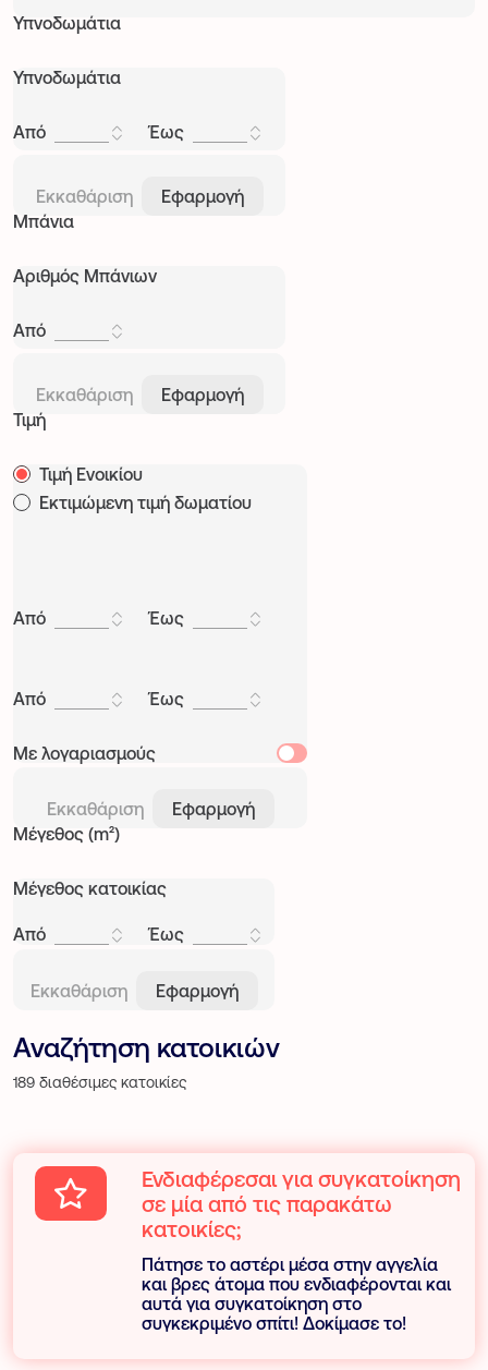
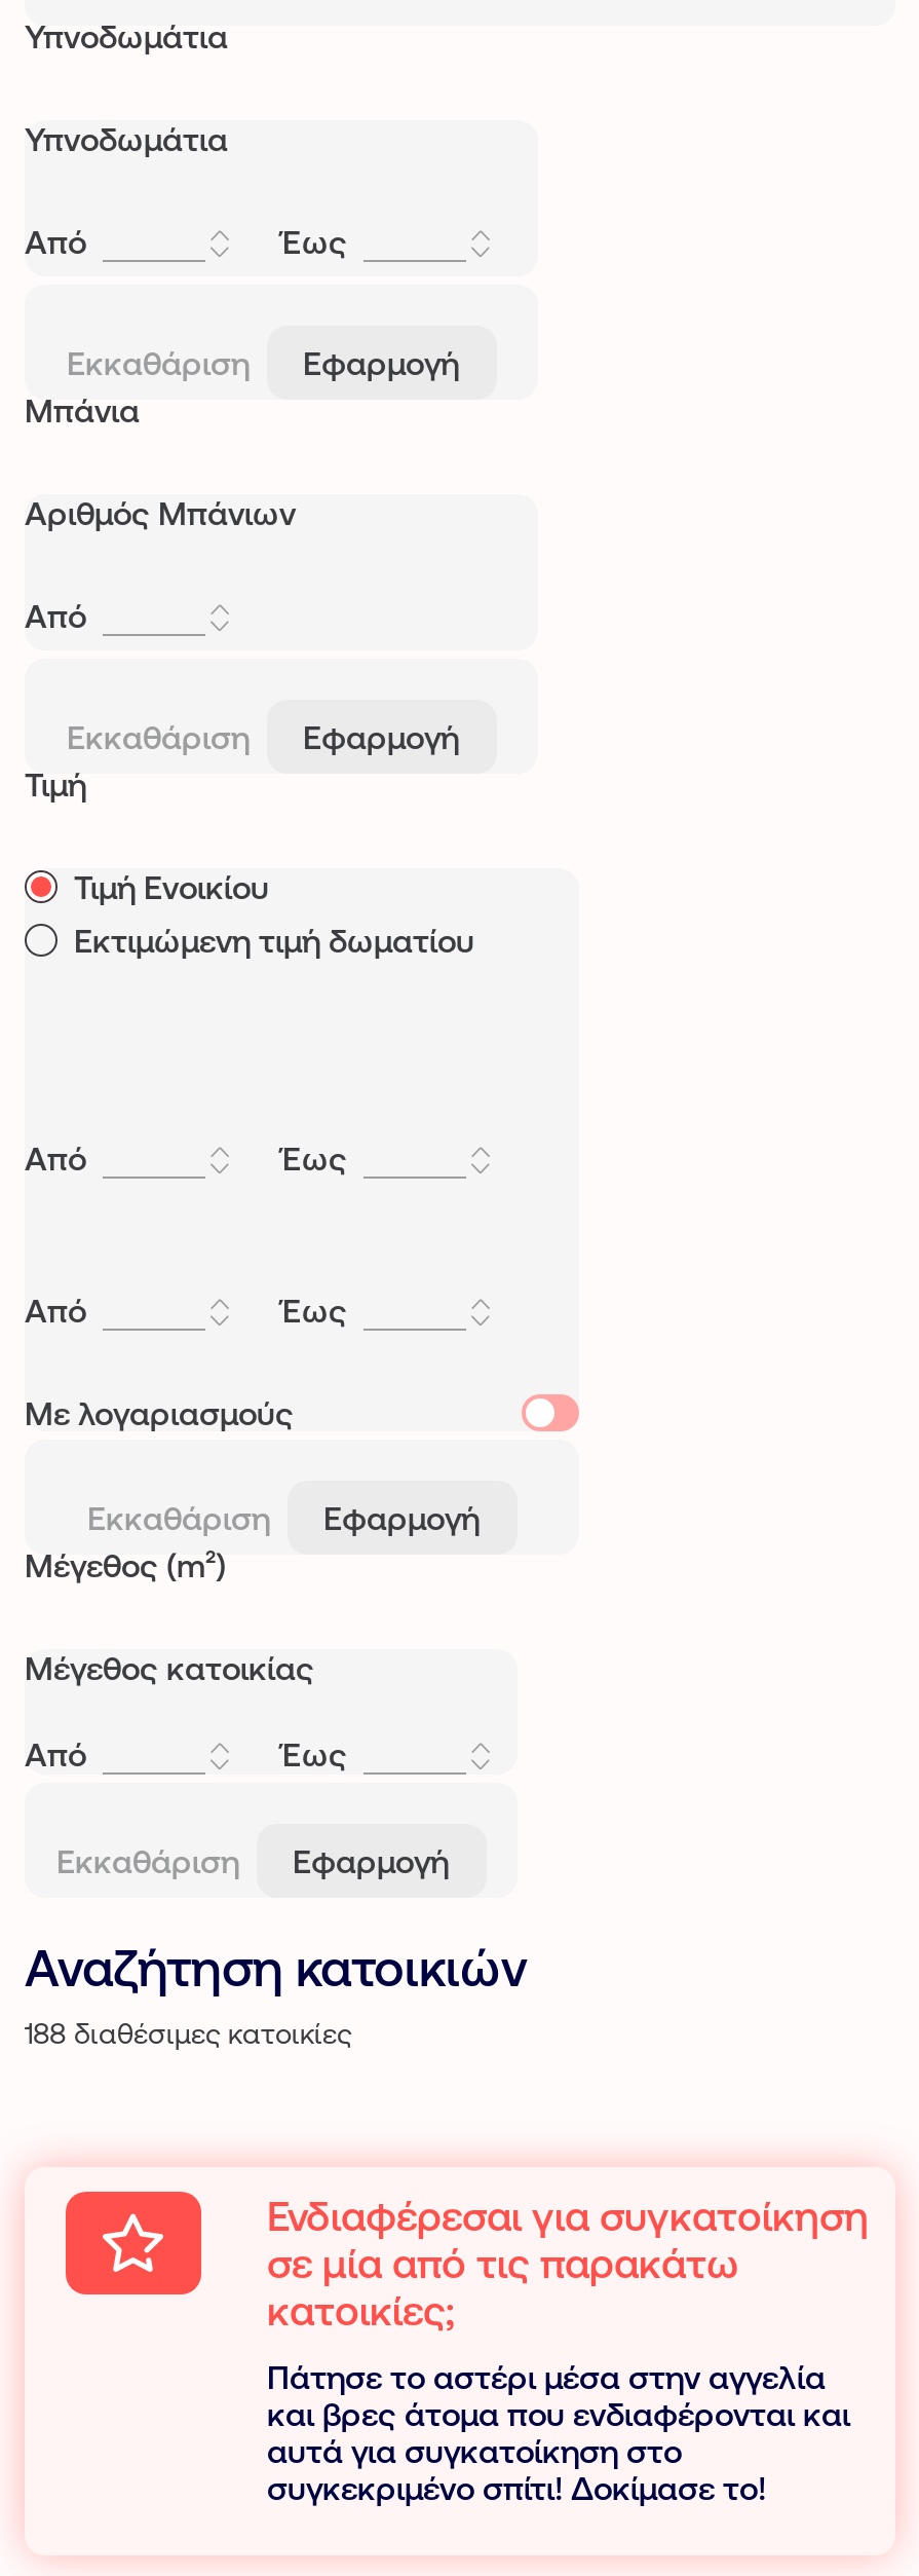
[13,1073,186,1091] 189 διαθέσιμες κατοικίες -> [25,2016,351,2049] 188 διαθέσιμες κατοικίες

